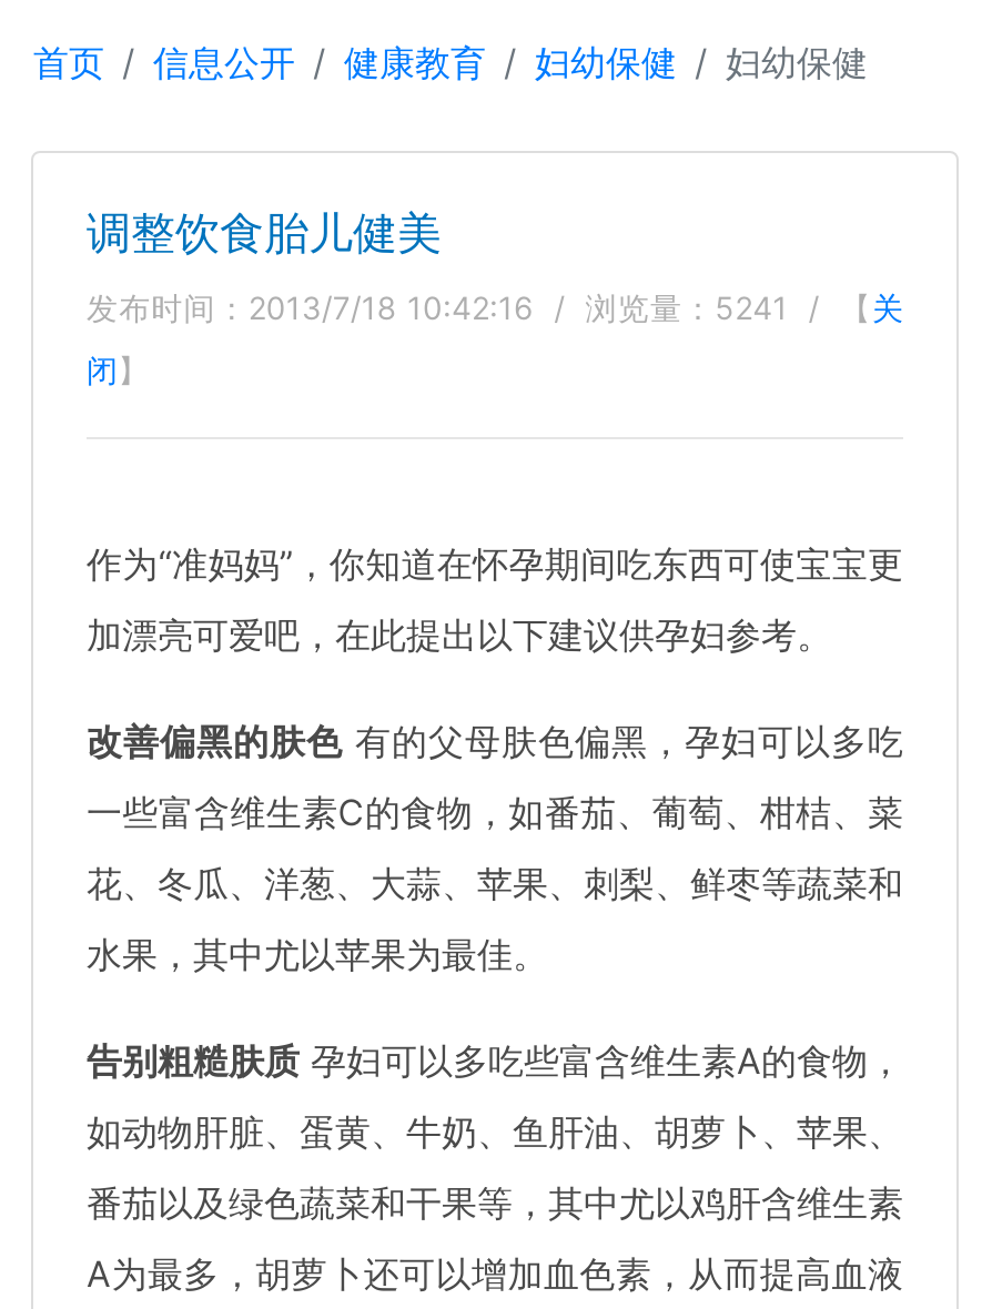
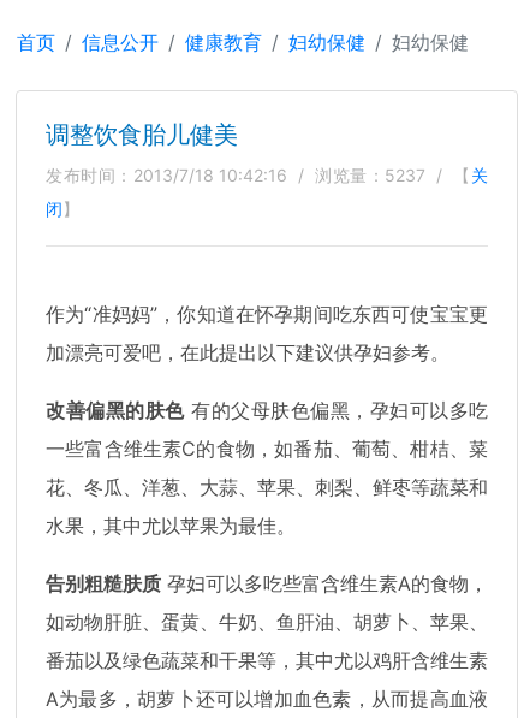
[87,288,903,326] 发布时间：2013/7/18 10:42:16 / 浏览量：5241 / 【关 -> [46,165,488,185] 发布时间：2013/7/18 10:42:16 / 浏览量：5237 / 【关

